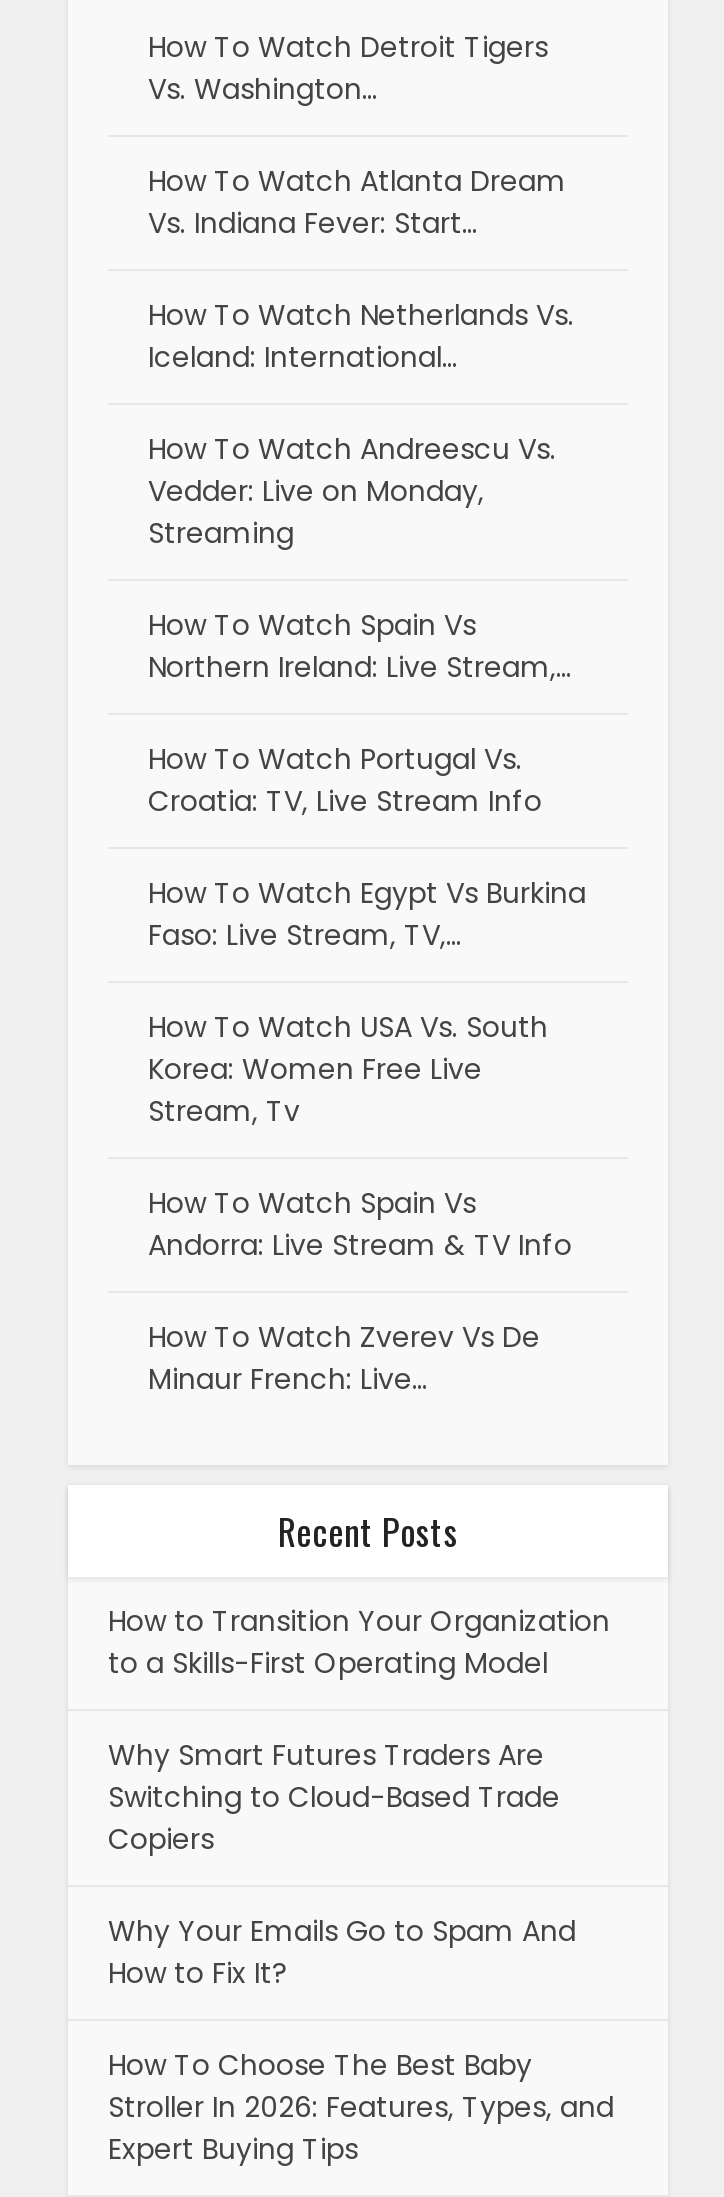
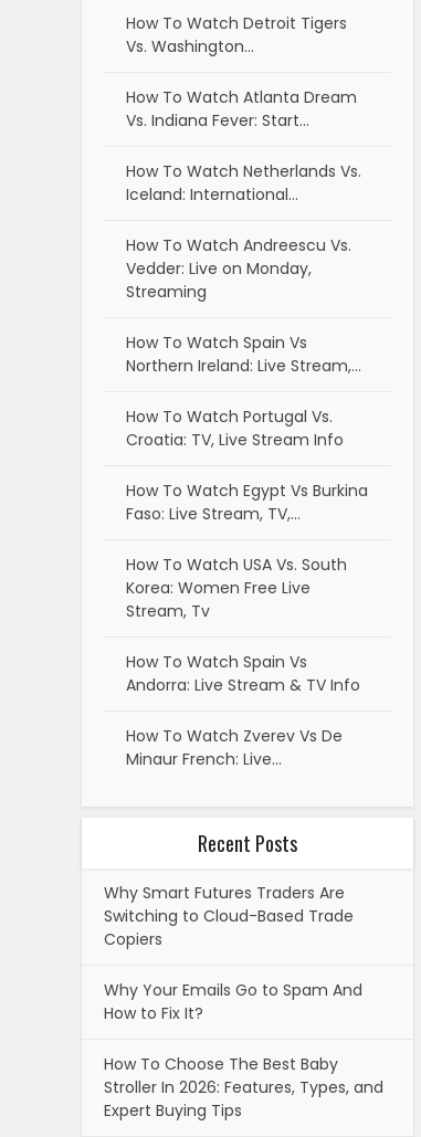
[108,1600,610,1682] How to Transition Your Organization | to a Skills-First Operating Model -> none

